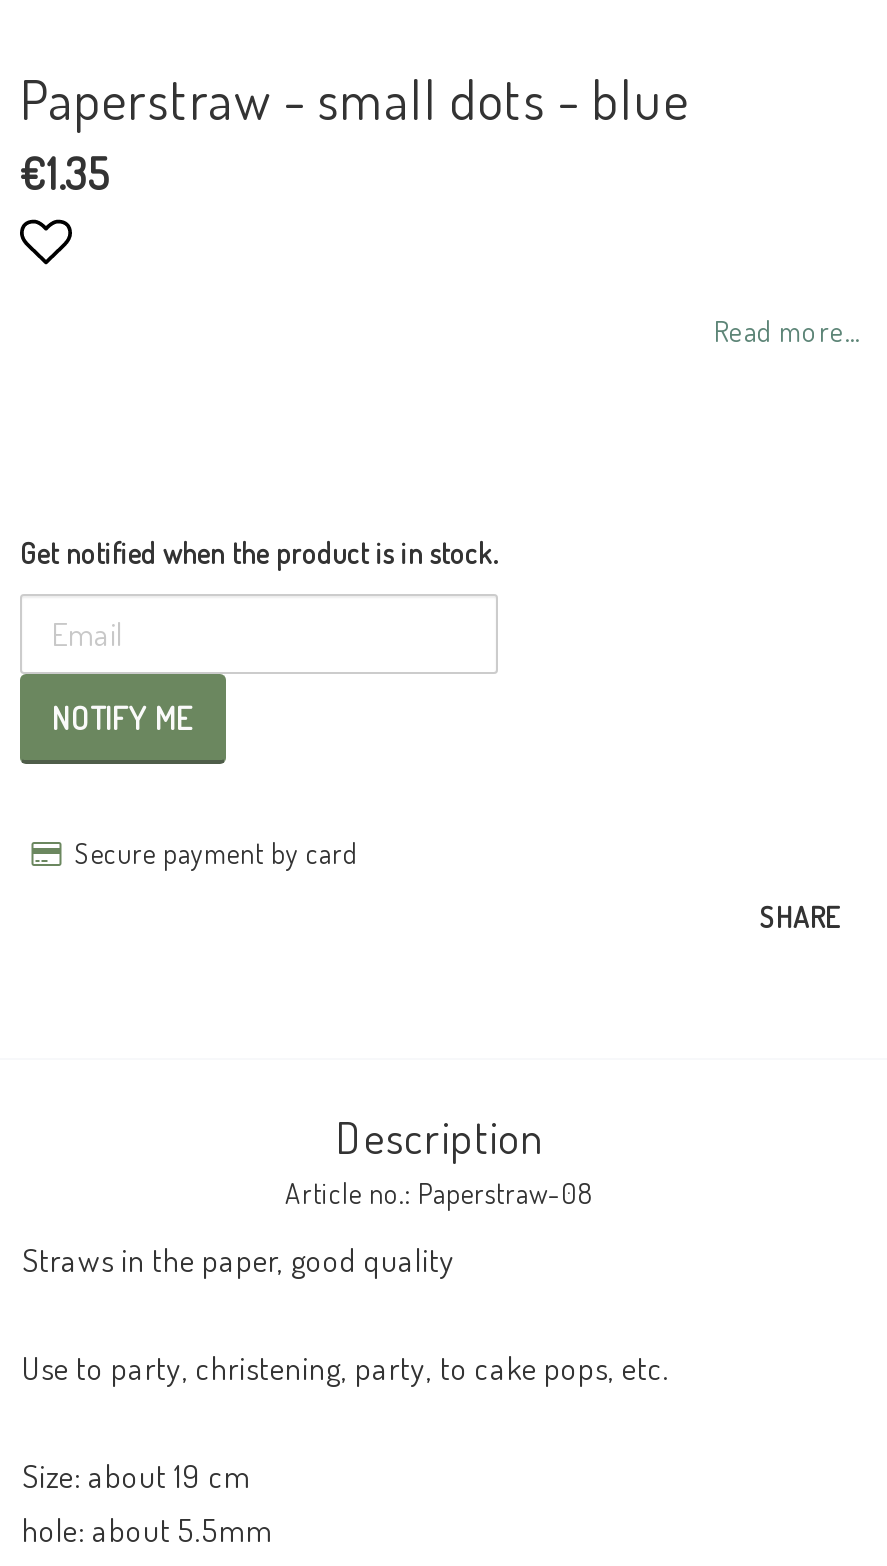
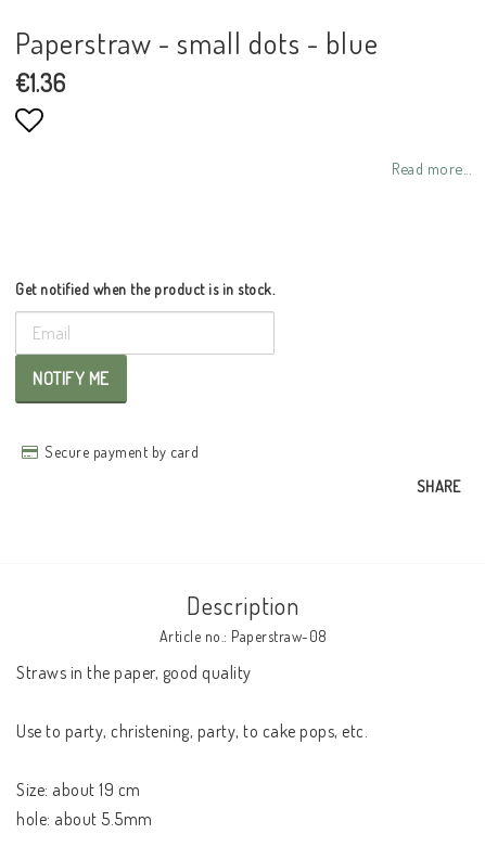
[20,144,111,200] €1.35 -> [15,67,66,98] €1.36

